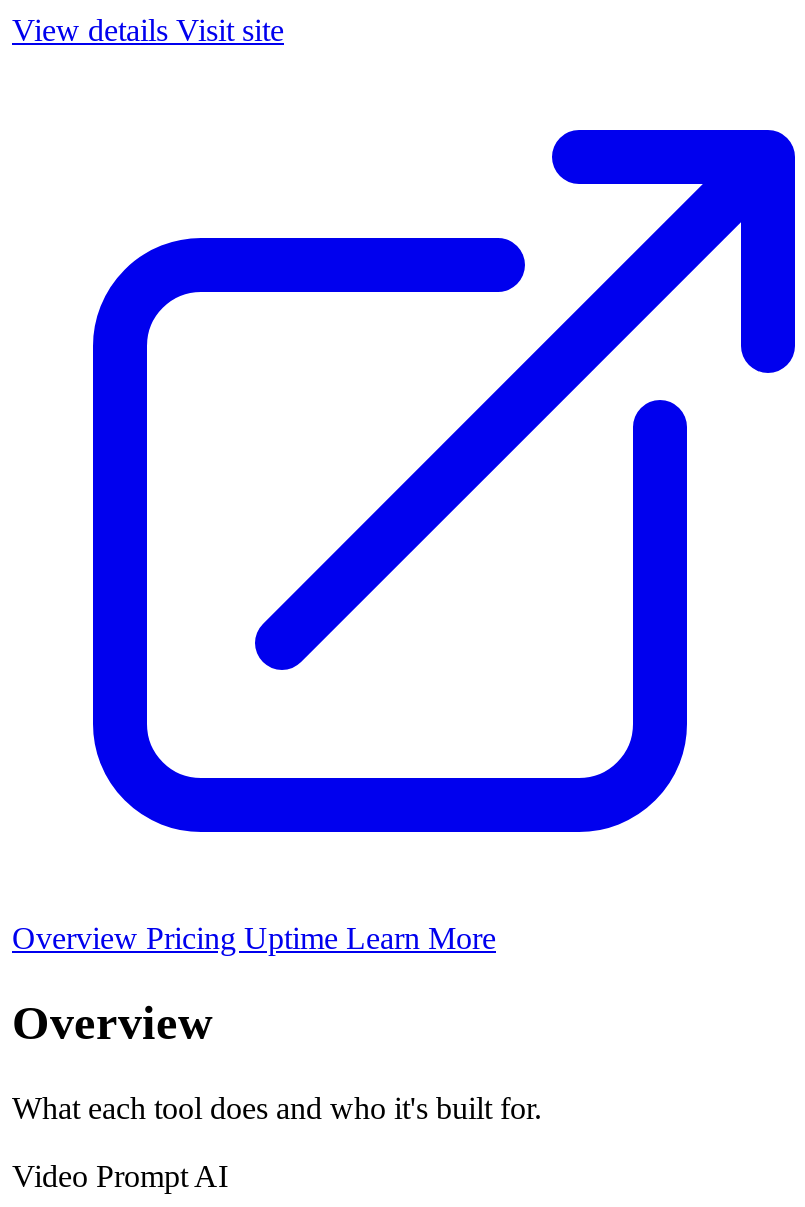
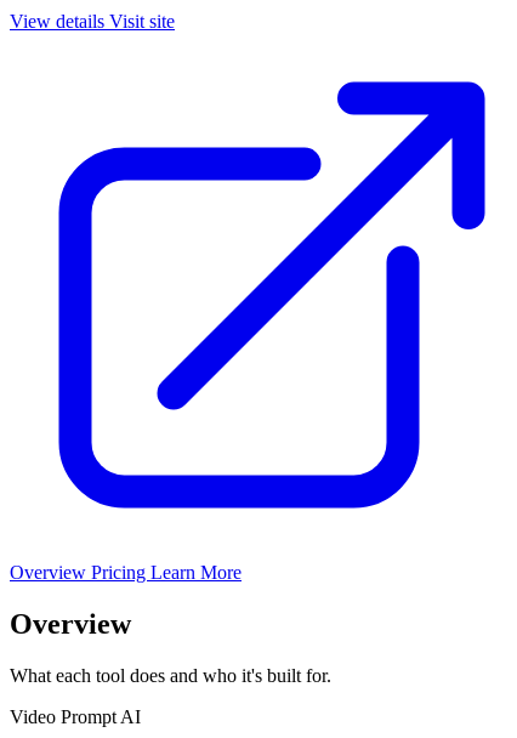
[12,922,496,956] Overview Pricing Uptime Learn More -> [10,562,242,583] Overview Pricing Learn More

